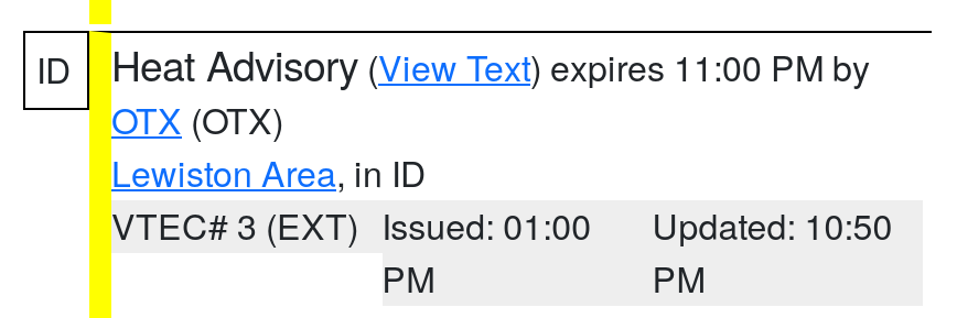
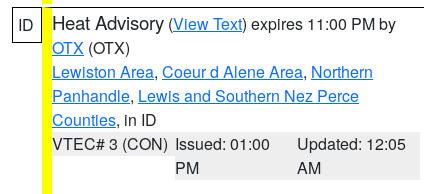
[111,147,591,251] Lewiston Area, in ID | VTEC# 3 (EXT) Issued: 01:00 -> [52,60,373,155] Lewiston Area, Coeur d Alene Area, Northern | Panhandle, Lewis and Southern Nez Perce | Counties, in ID | VTEC# 3 (CON) Issued: 01:00
[652,200,892,304] Updated: 10:50 | PM -> [297,132,406,179] Updated: 12:05 | AM

